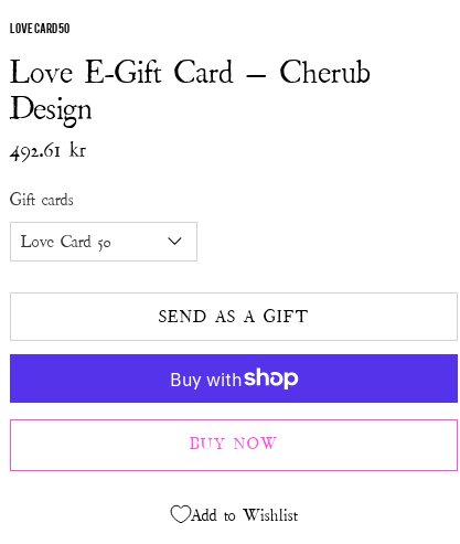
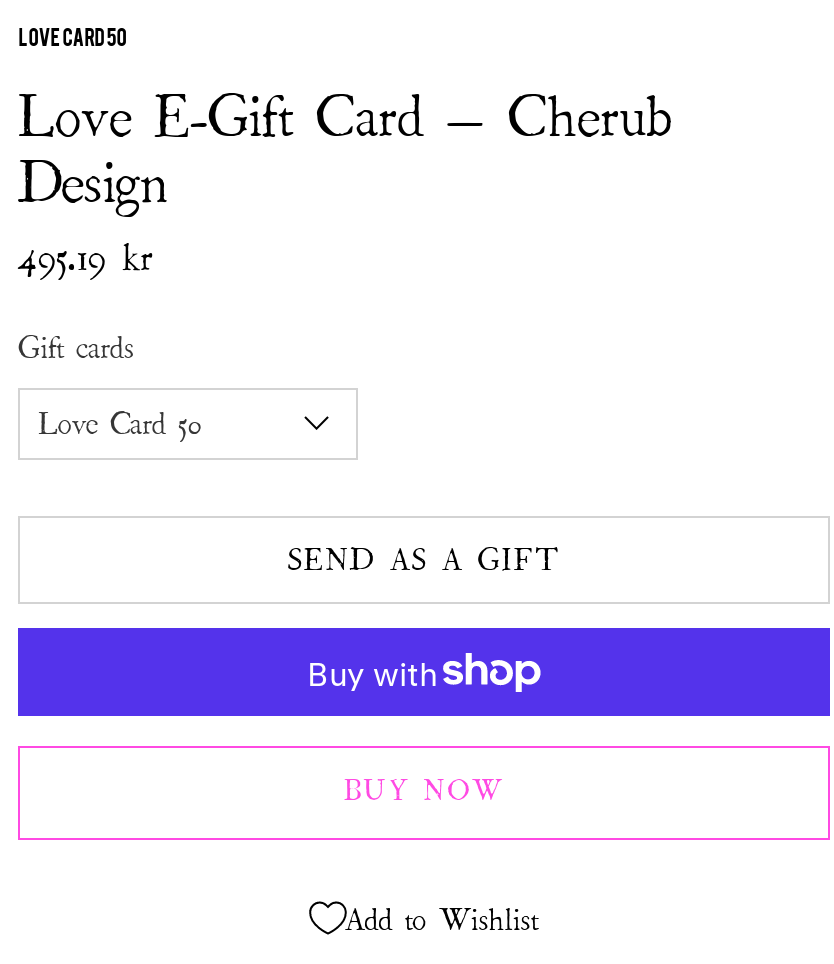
[10,137,87,164] 492.61 kr -> [18,235,154,283] 495.19 kr

